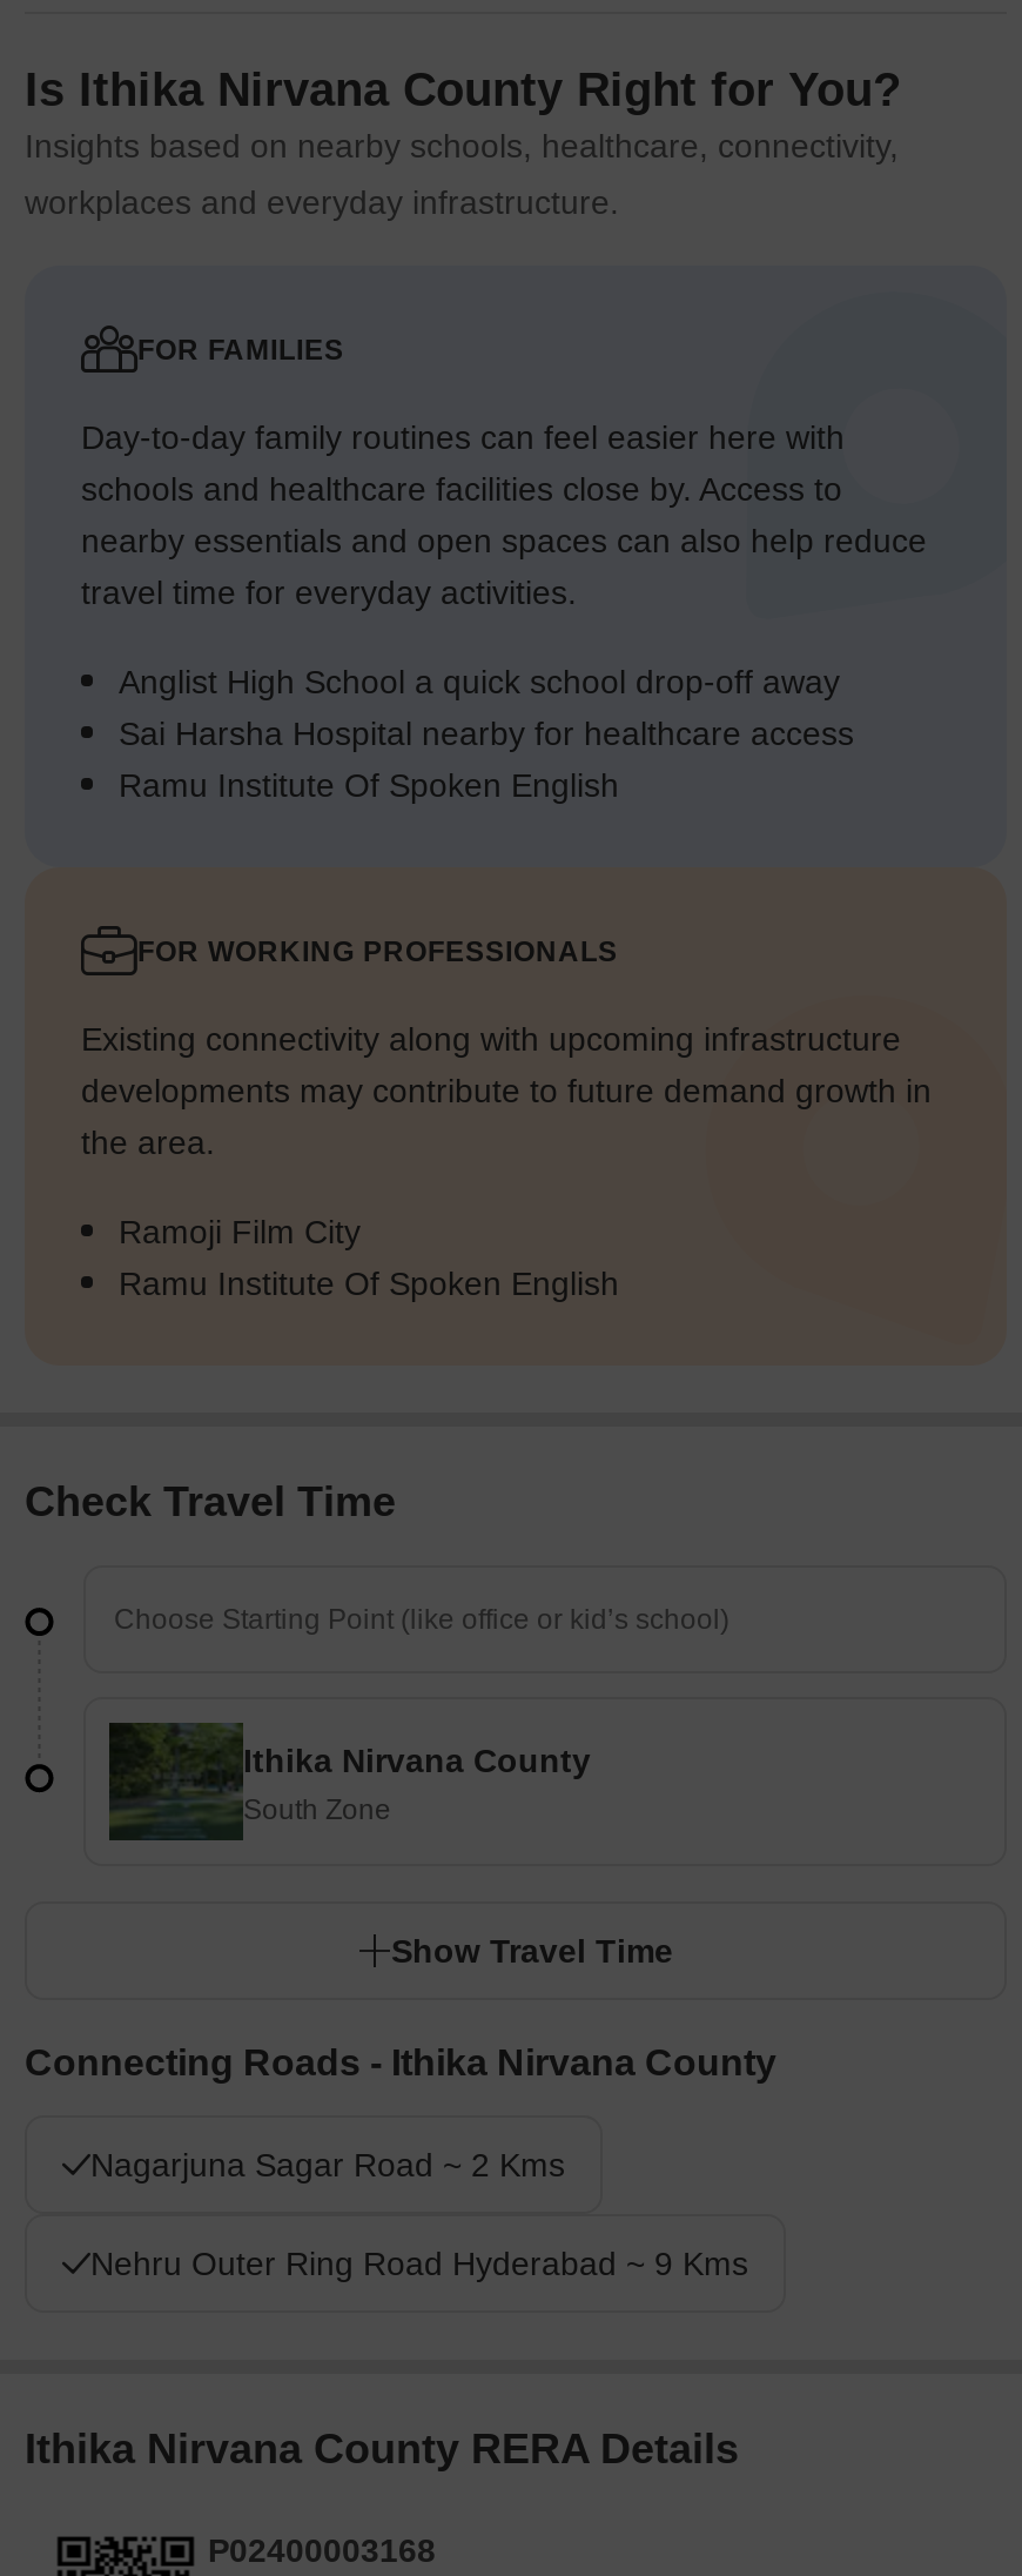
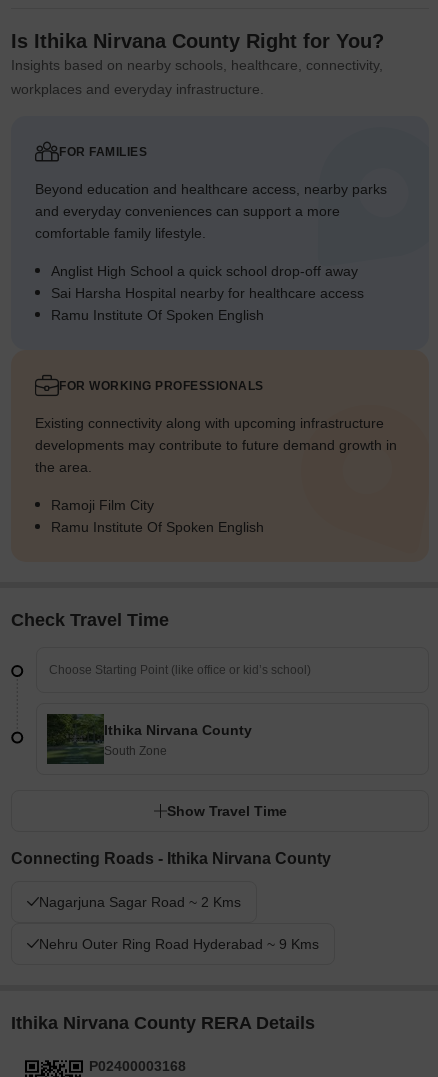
[81,419,927,612] Day-to-day family routines can feel easier here with | schools and healthcare facilities close by. Access to | nearby essentials and open spaces can also help reduce | travel time for everyday activities. -> [35,181,387,241] Beyond education and healthcare access, nearby parks | and everyday conveniences can support a more | comfortable family lifestyle.

